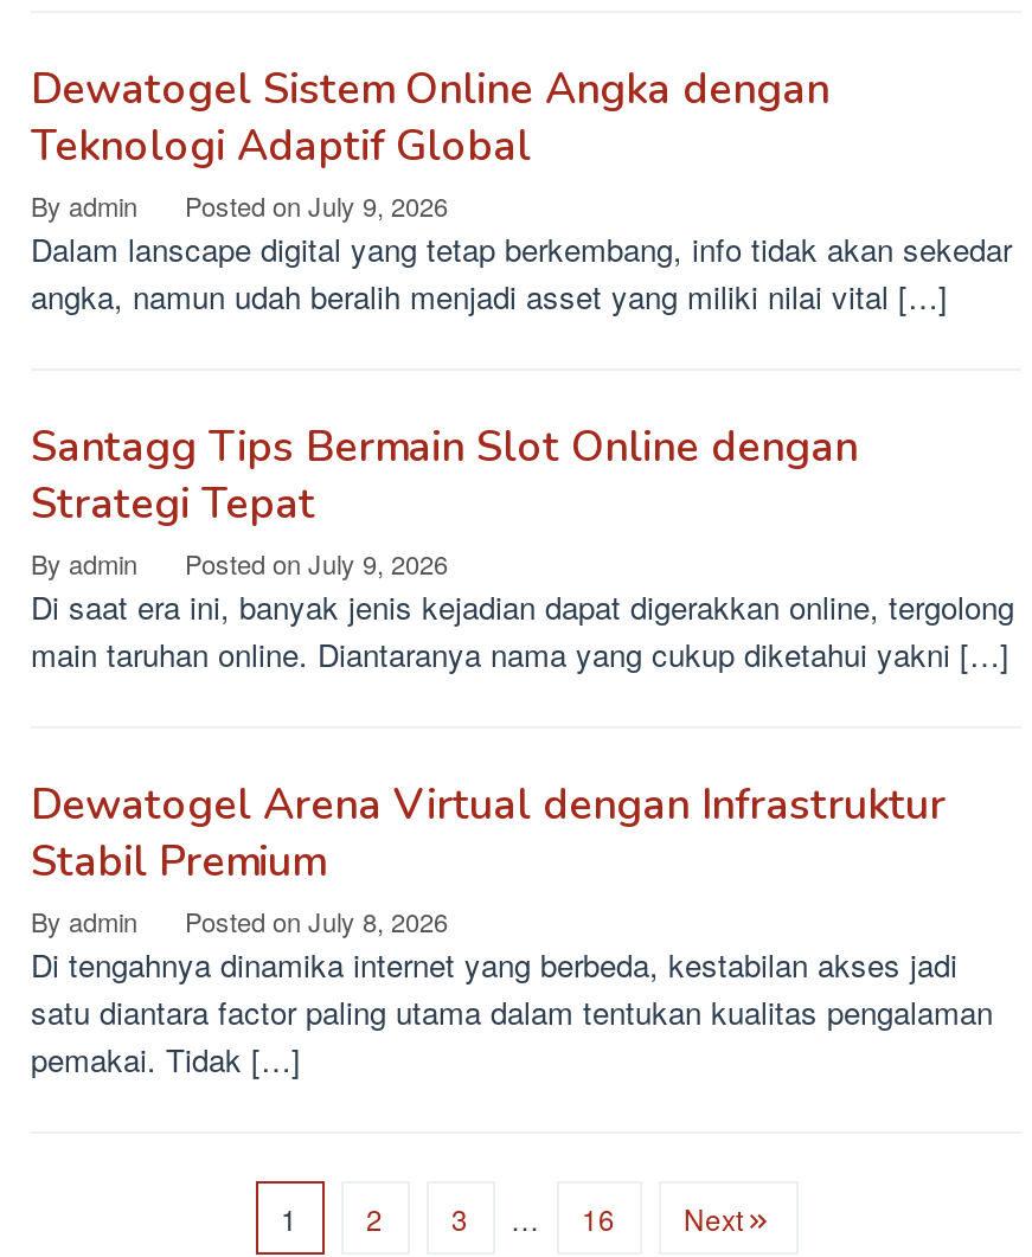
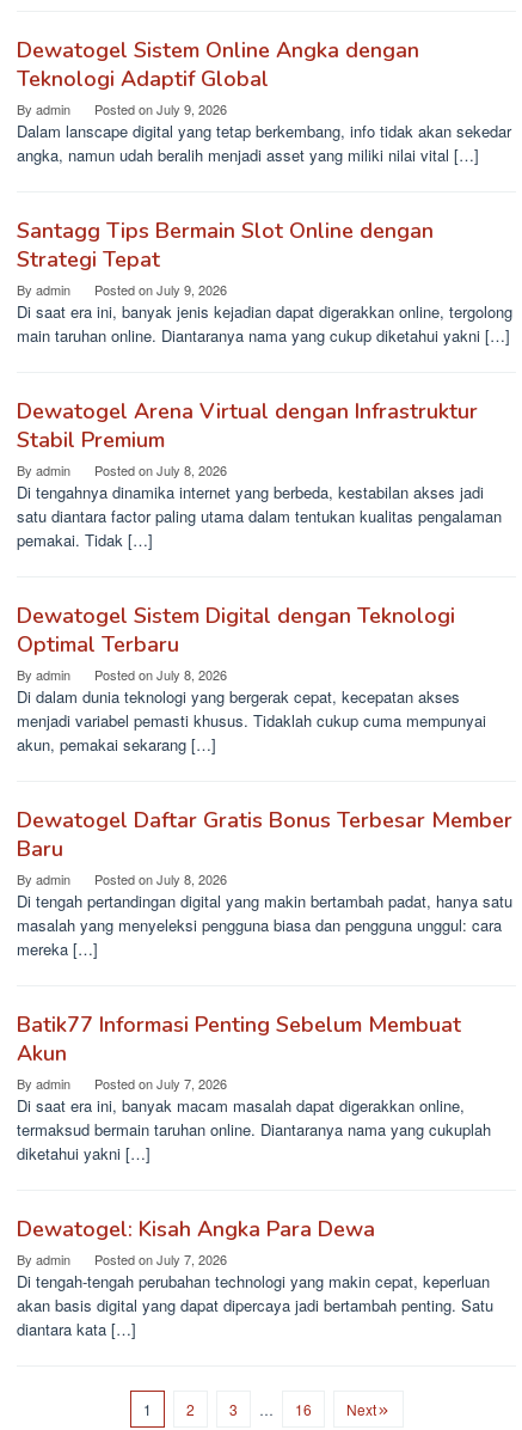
none -> [17,601,512,1340] Dewatogel Sistem Digital dengan Teknologi | Optimal Terbaru | By admin | Posted on July 8, 2026 | Di dalam dunia teknologi yang bergerak cepat, kecepatan akses | menjadi variabel pemasti khusus. Tidaklah cukup cuma mempunyai | akun, pemakai sekarang […] | Dewatogel Daftar Gratis Bonus Terbesar Member | Baru | By admin | Posted on July 8, 2026 | Di tengah pertandingan digital yang makin bertambah padat, hanya satu | masalah yang menyeleksi pengguna biasa dan pengguna unggul: cara | mereka […] | Batik77 Informasi Penting Sebelum Membuat | Akun | By admin | Posted on July 7, 2026 | Di saat era ini, banyak macam masalah dapat digerakkan online, | termaksud bermain taruhan online. Diantaranya nama yang cukuplah | diketahui yakni […] | Dewatogel: Kisah Angka Para Dewa | By admin | Posted on July 7, 2026 | Di tengah-tengah perubahan technologi yang makin cepat, keperluan | akan basis digital yang dapat dipercaya jadi bertambah penting. Satu | diantara kata […]

